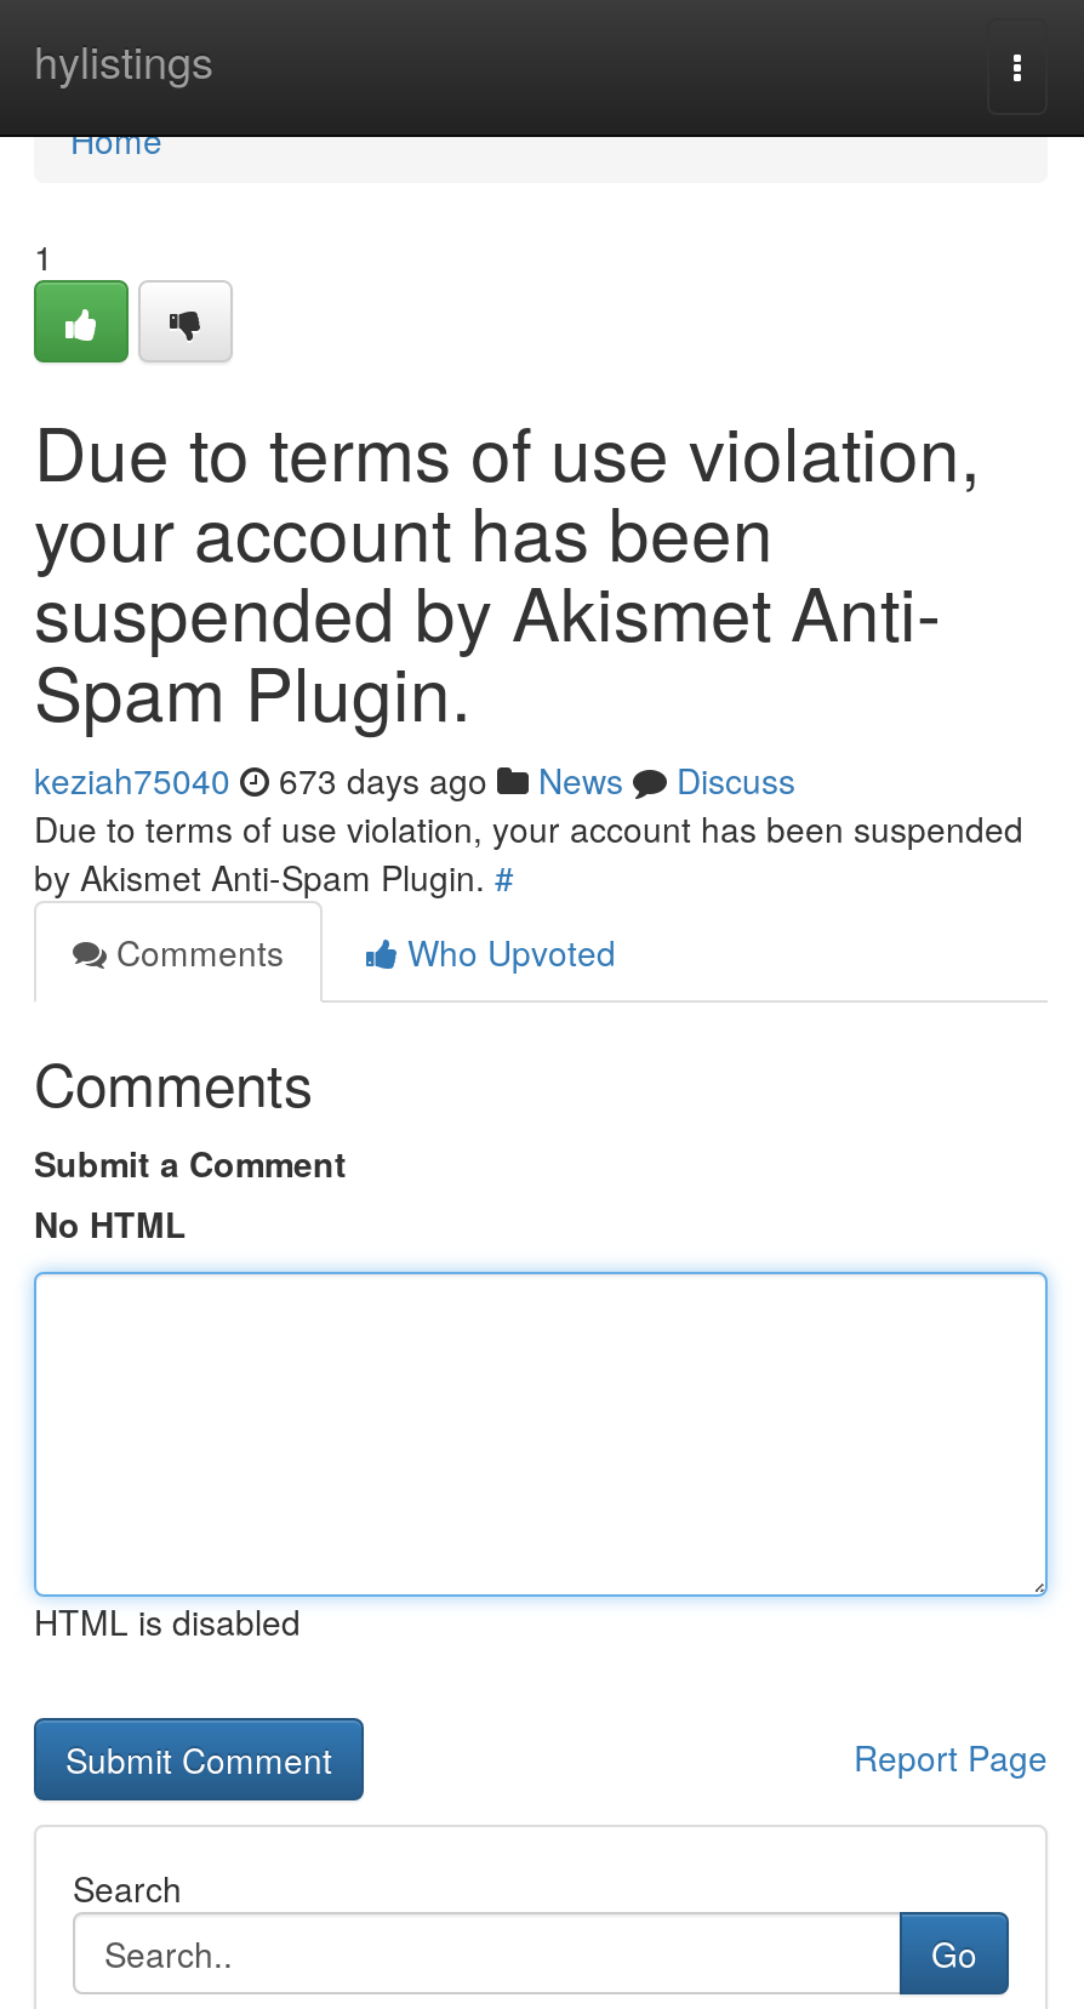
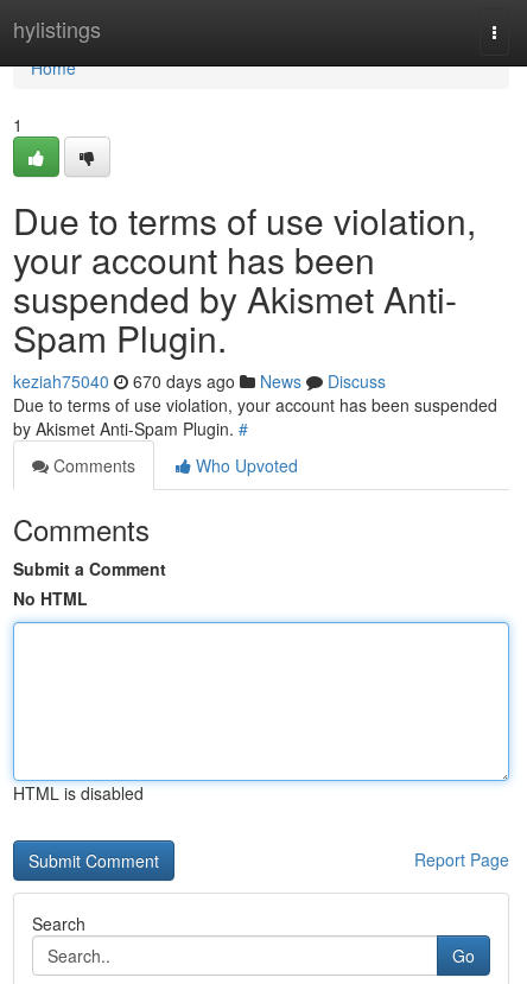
[34,755,795,804] keziah75040 673 days ago News Discuss -> [13,369,386,393] keziah75040 670 days ago News Discuss

